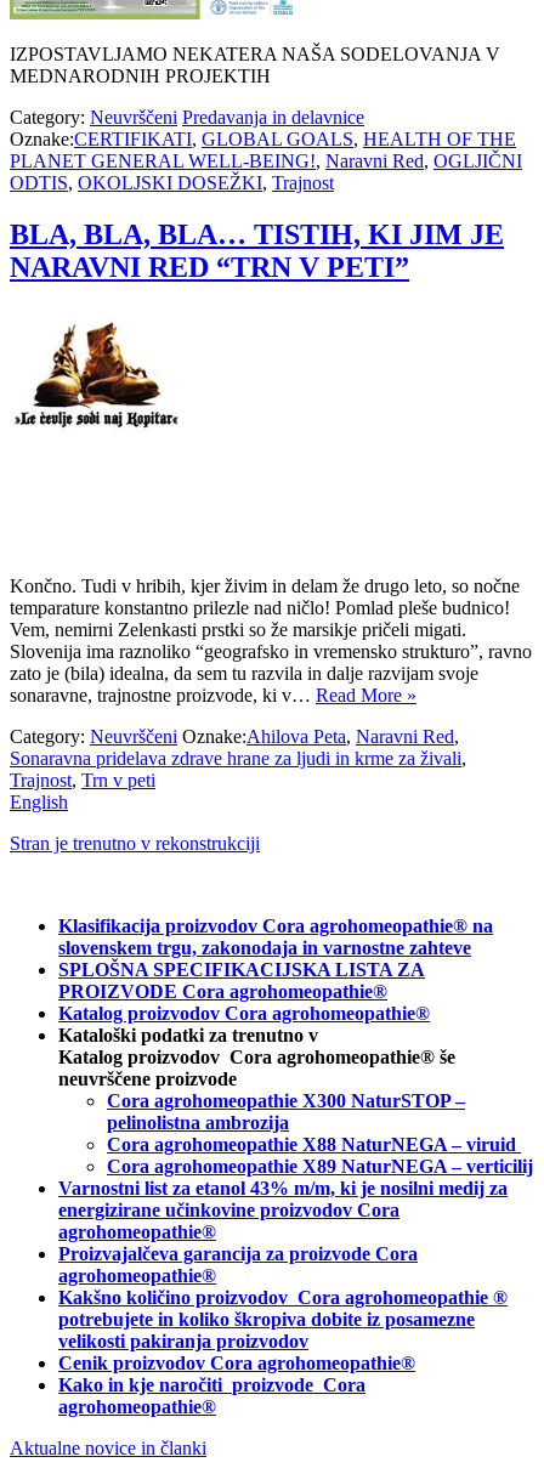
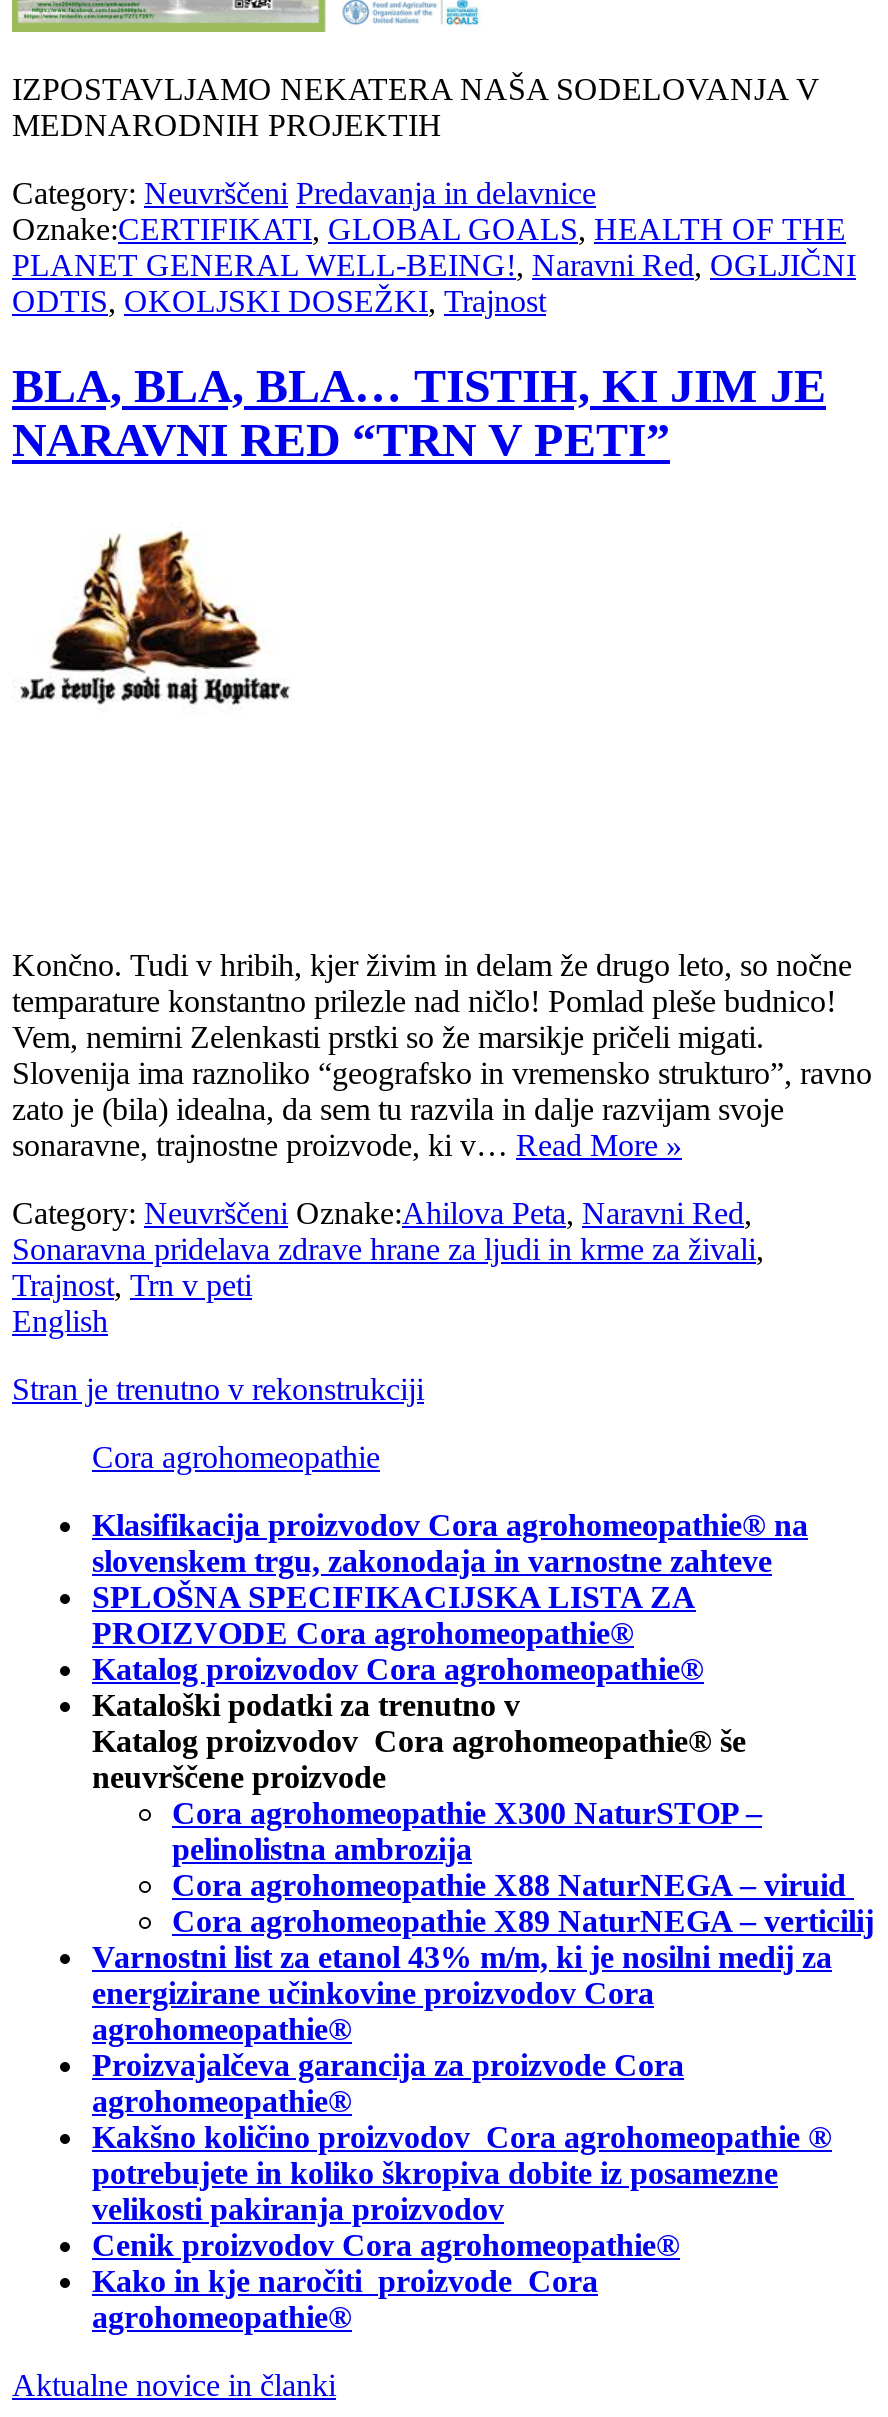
none -> [92,1439,380,1473] Cora agrohomeopathie

